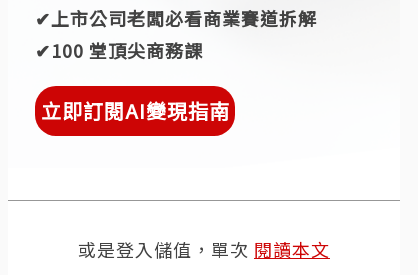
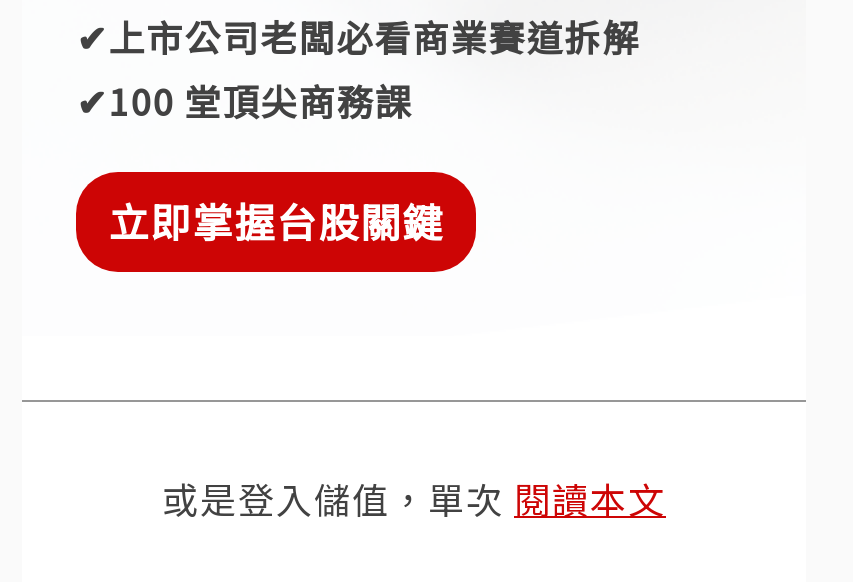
[41,96,230,125] 立即訂閱AI變現指南 -> [108,192,444,250] 立即掌握台股關鍵

